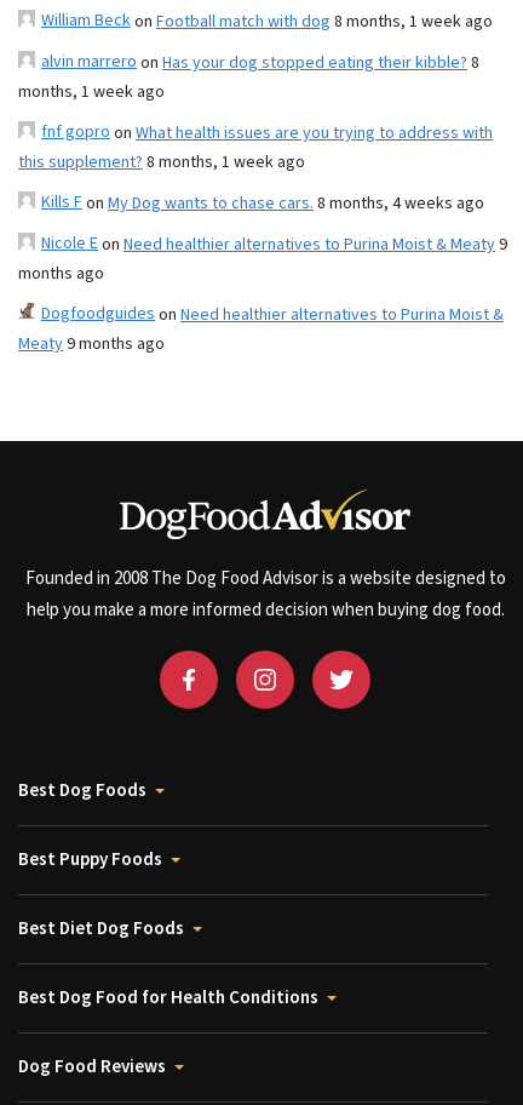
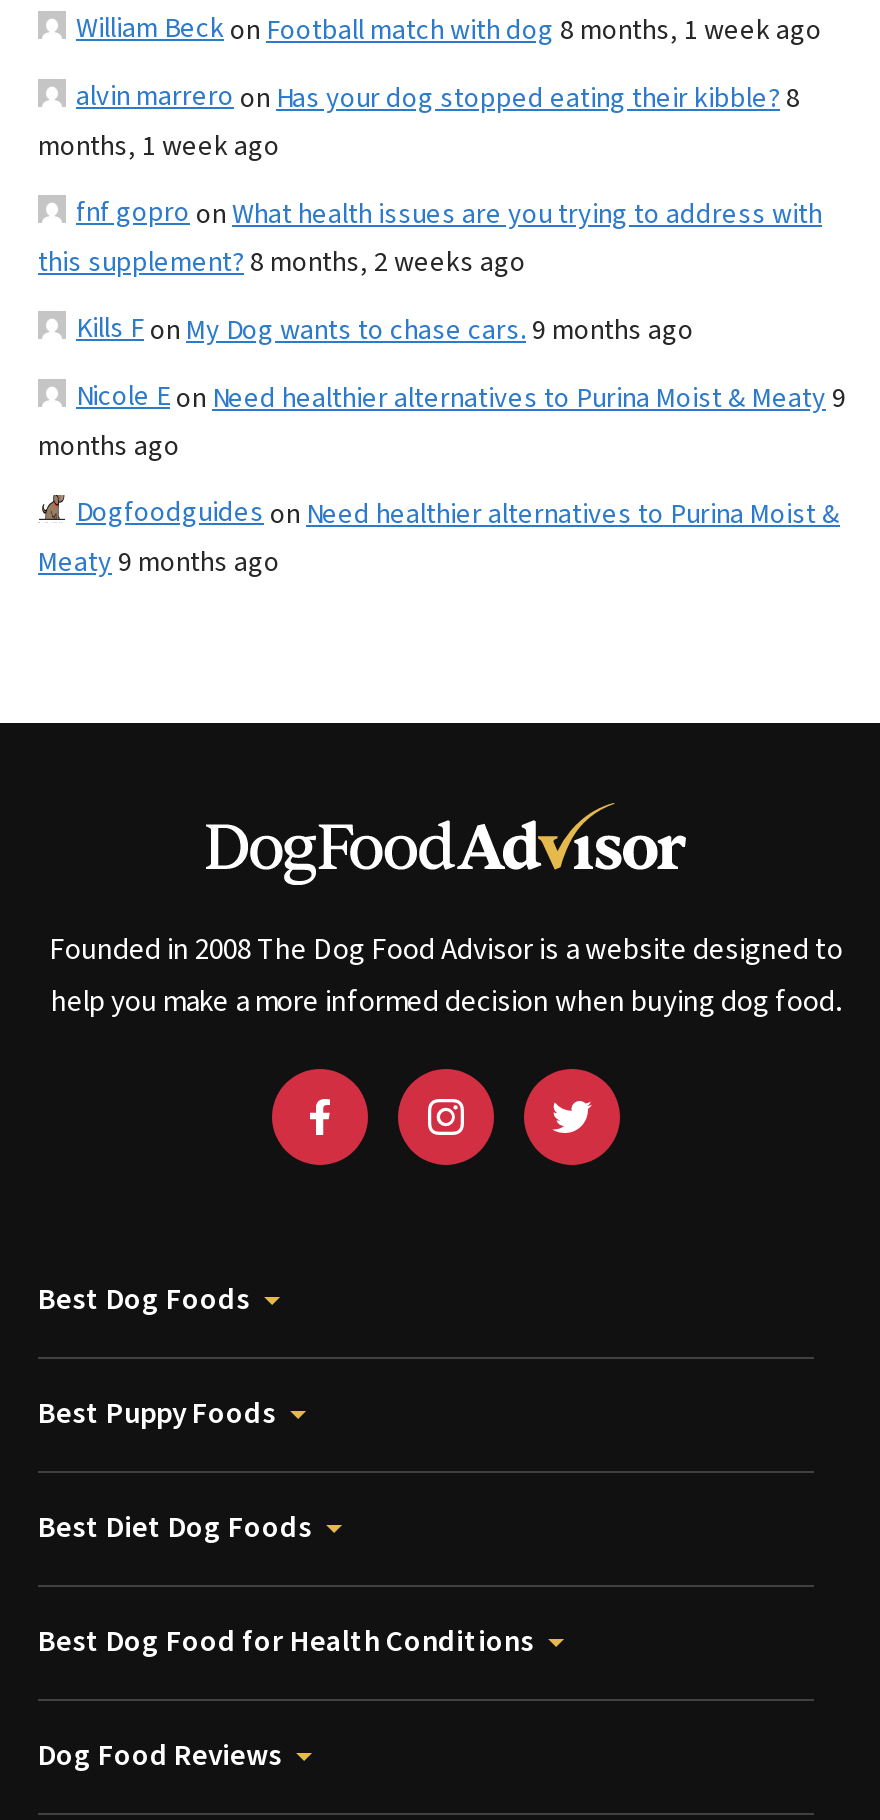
[18,150,305,174] this supplement? 8 months, 1 week ago -> [38,242,526,282] this supplement? 8 months, 2 weeks ago
[41,190,484,215] Kills Fon My Dog wants to chase cars. 8 months, 4 weeks ago -> [76,308,694,350] Kills Fon My Dog wants to chase cars. 9 months ago

